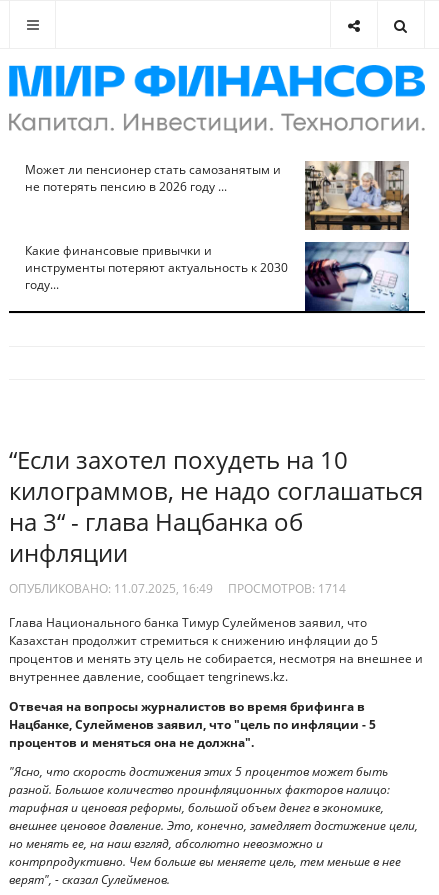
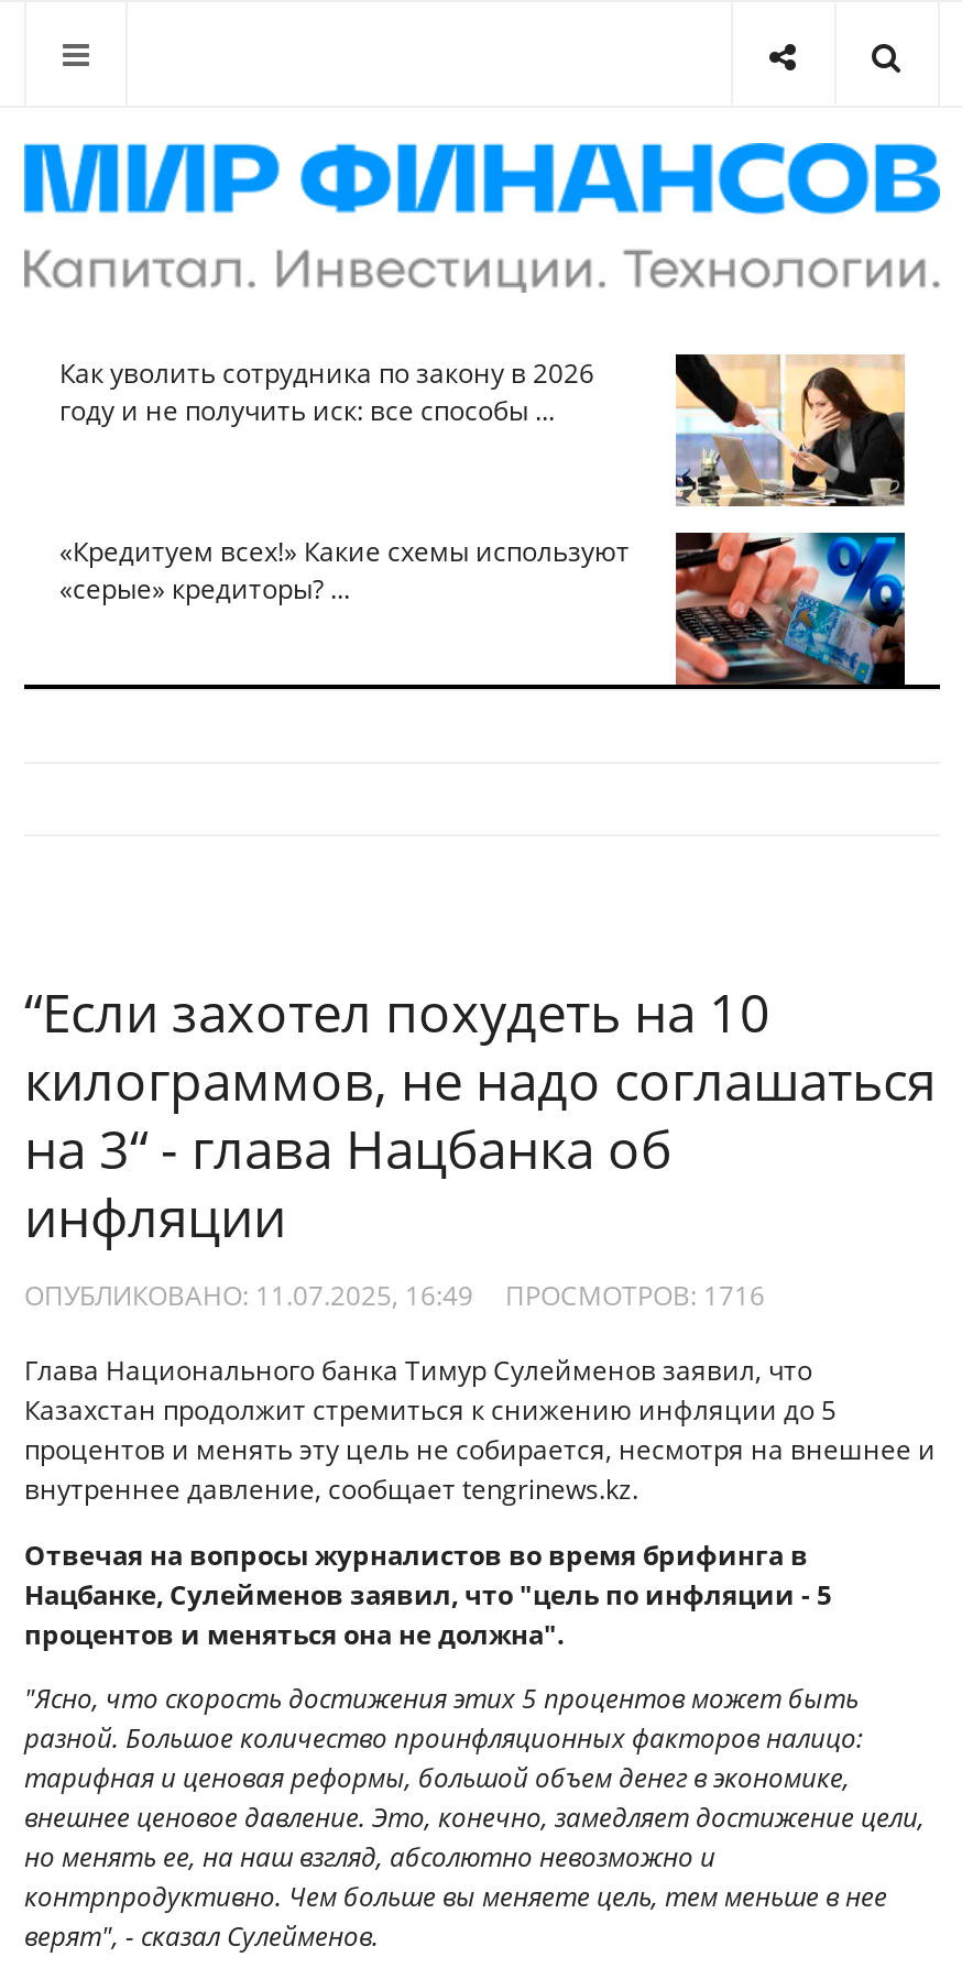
[25,161,281,195] Может ли пенсионер стать самозанятым и | не потерять пенсию в 2026 году ... -> [59,355,594,430] Как уволить сотрудника по закону в 2026 | году и не получить иск: все способы ...
[25,160,409,293] [image] | Какие финансовые привычки и | инструменты потеряют актуальность к 2030 | году... -> [59,352,905,608] [image] | «Кредитуем всех!» Какие схемы используют | «серые» кредиторы? ...
[304,241,410,312] [image] -> [674,531,907,687] [image]
[9,580,345,597] ОПУБЛИКОВАНО: 11.07.2025, 16:49 ПРОСМОТРОВ: 1714 -> [24,1277,765,1314] ОПУБЛИКОВАНО: 11.07.2025, 16:49 ПРОСМОТРОВ: 1716

